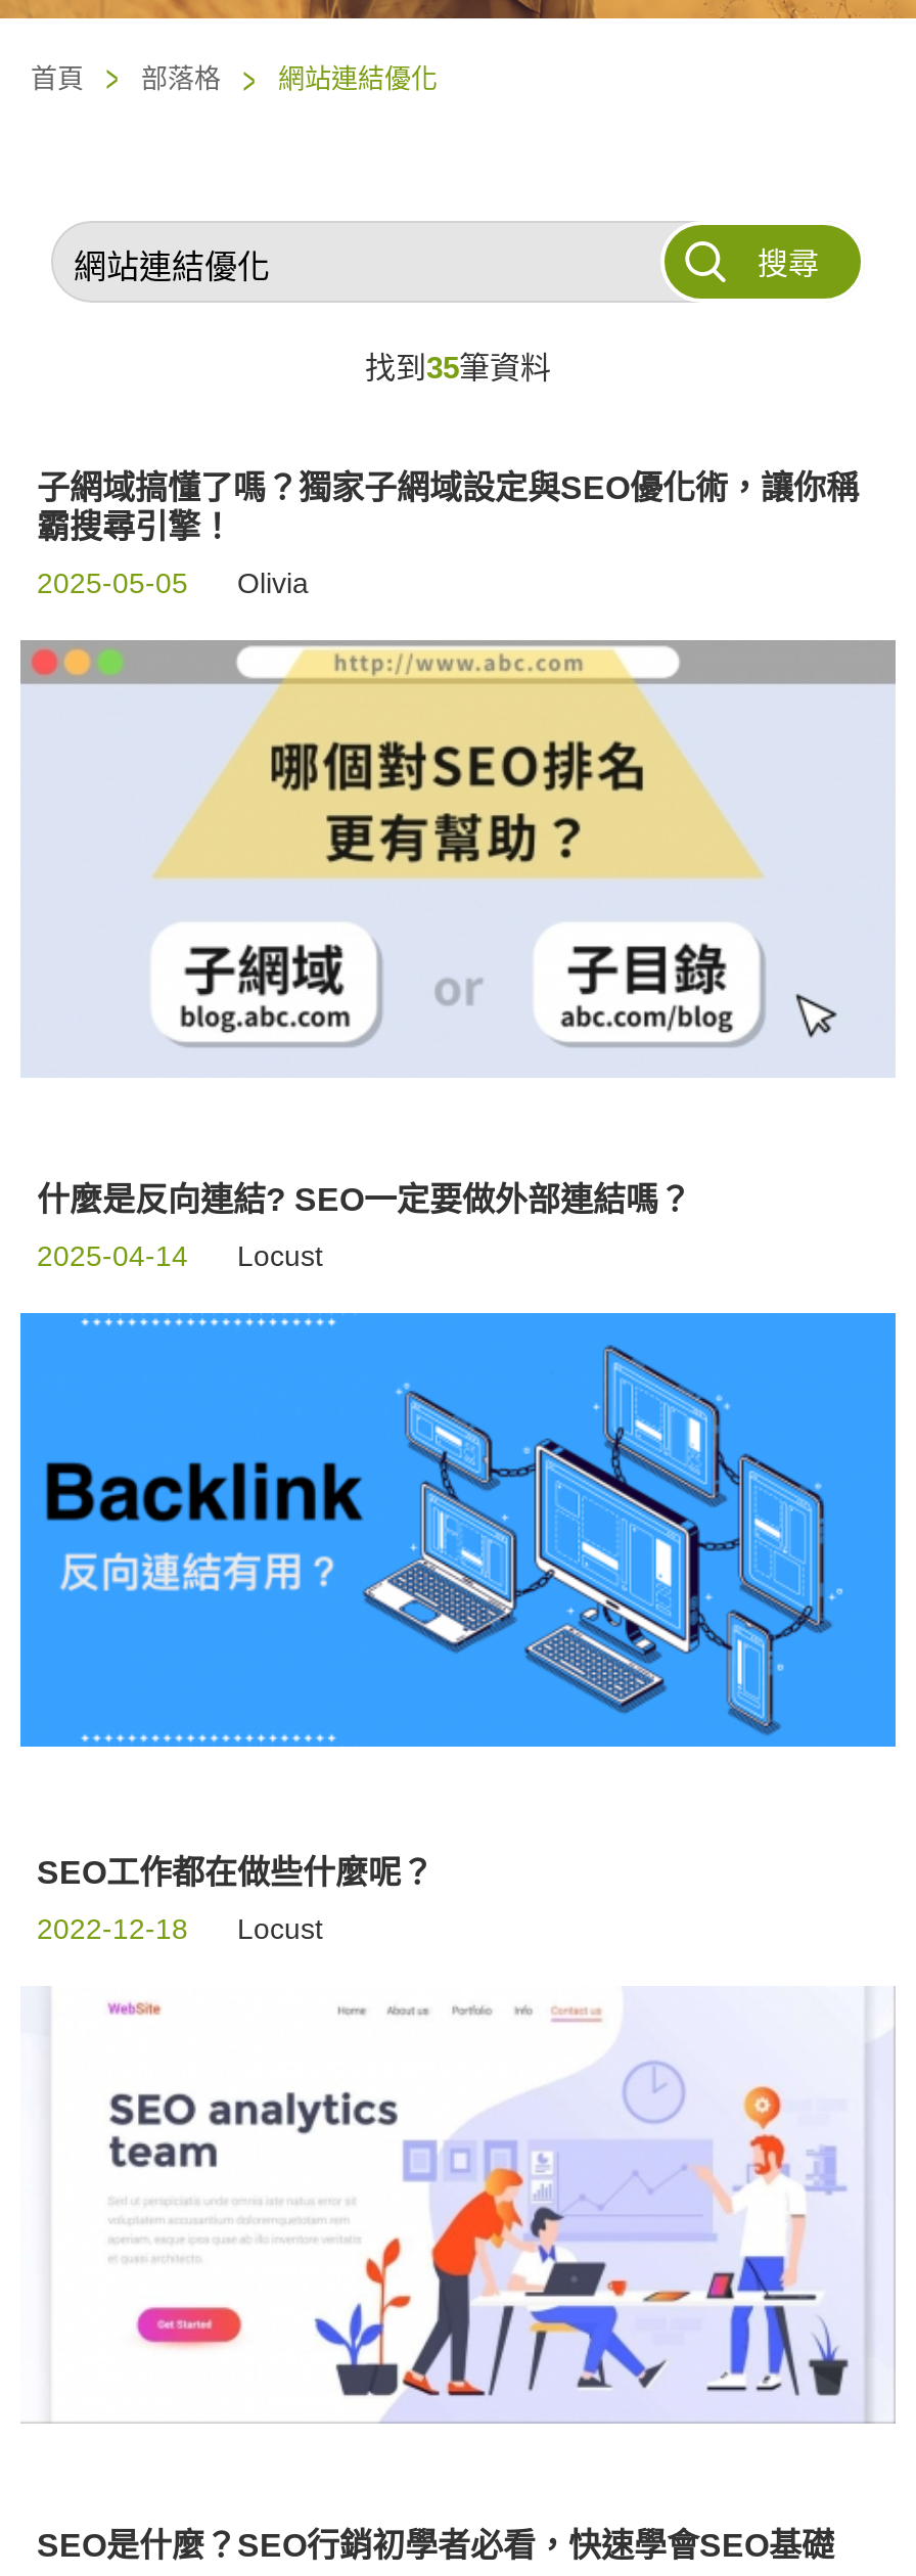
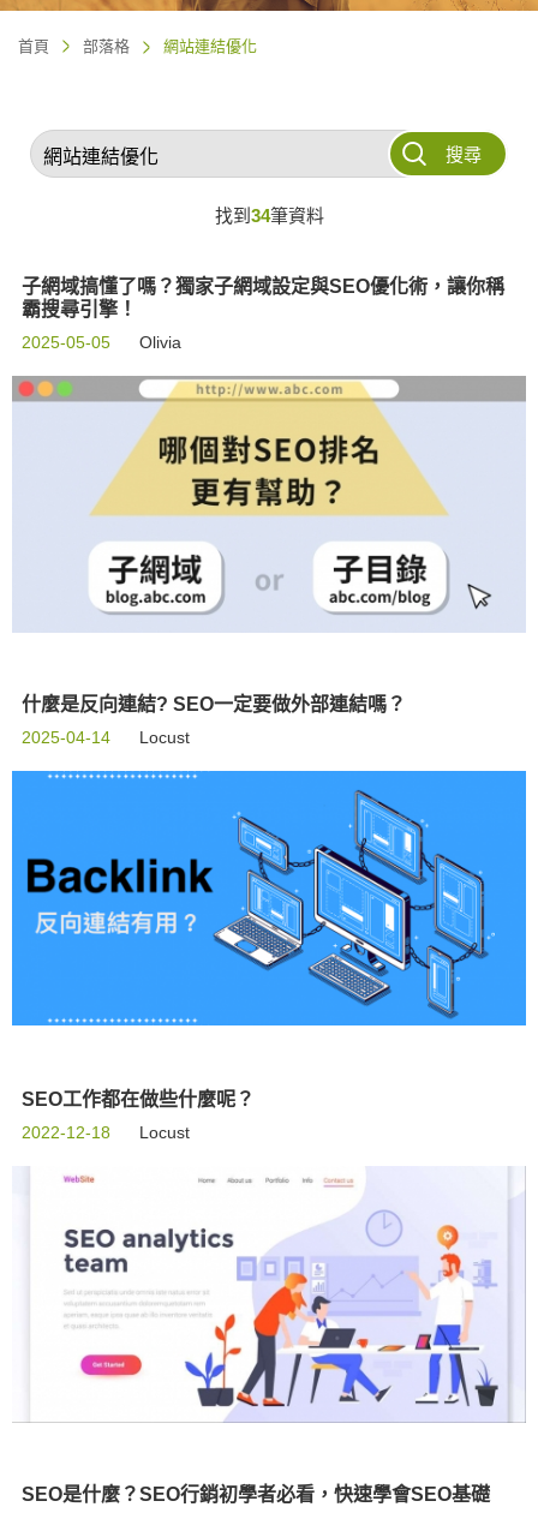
[365,350,551,385] 找到35筆資料 -> [214,206,324,226] 找到34筆資料

